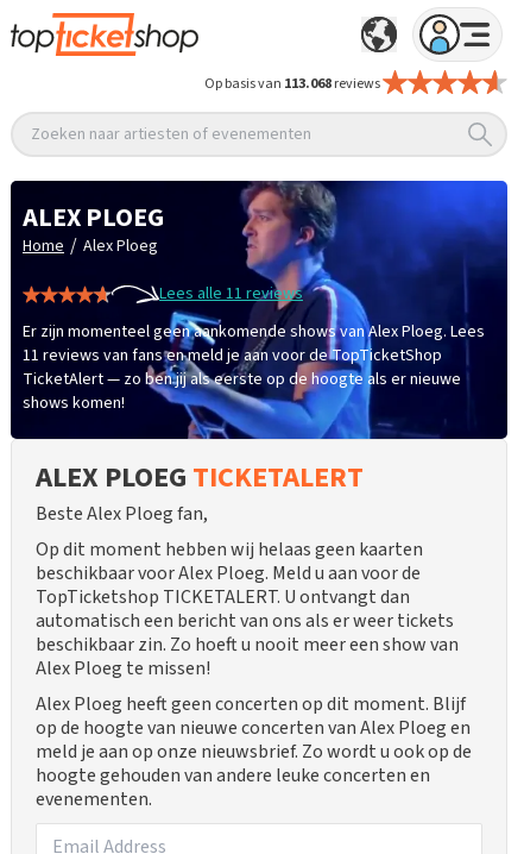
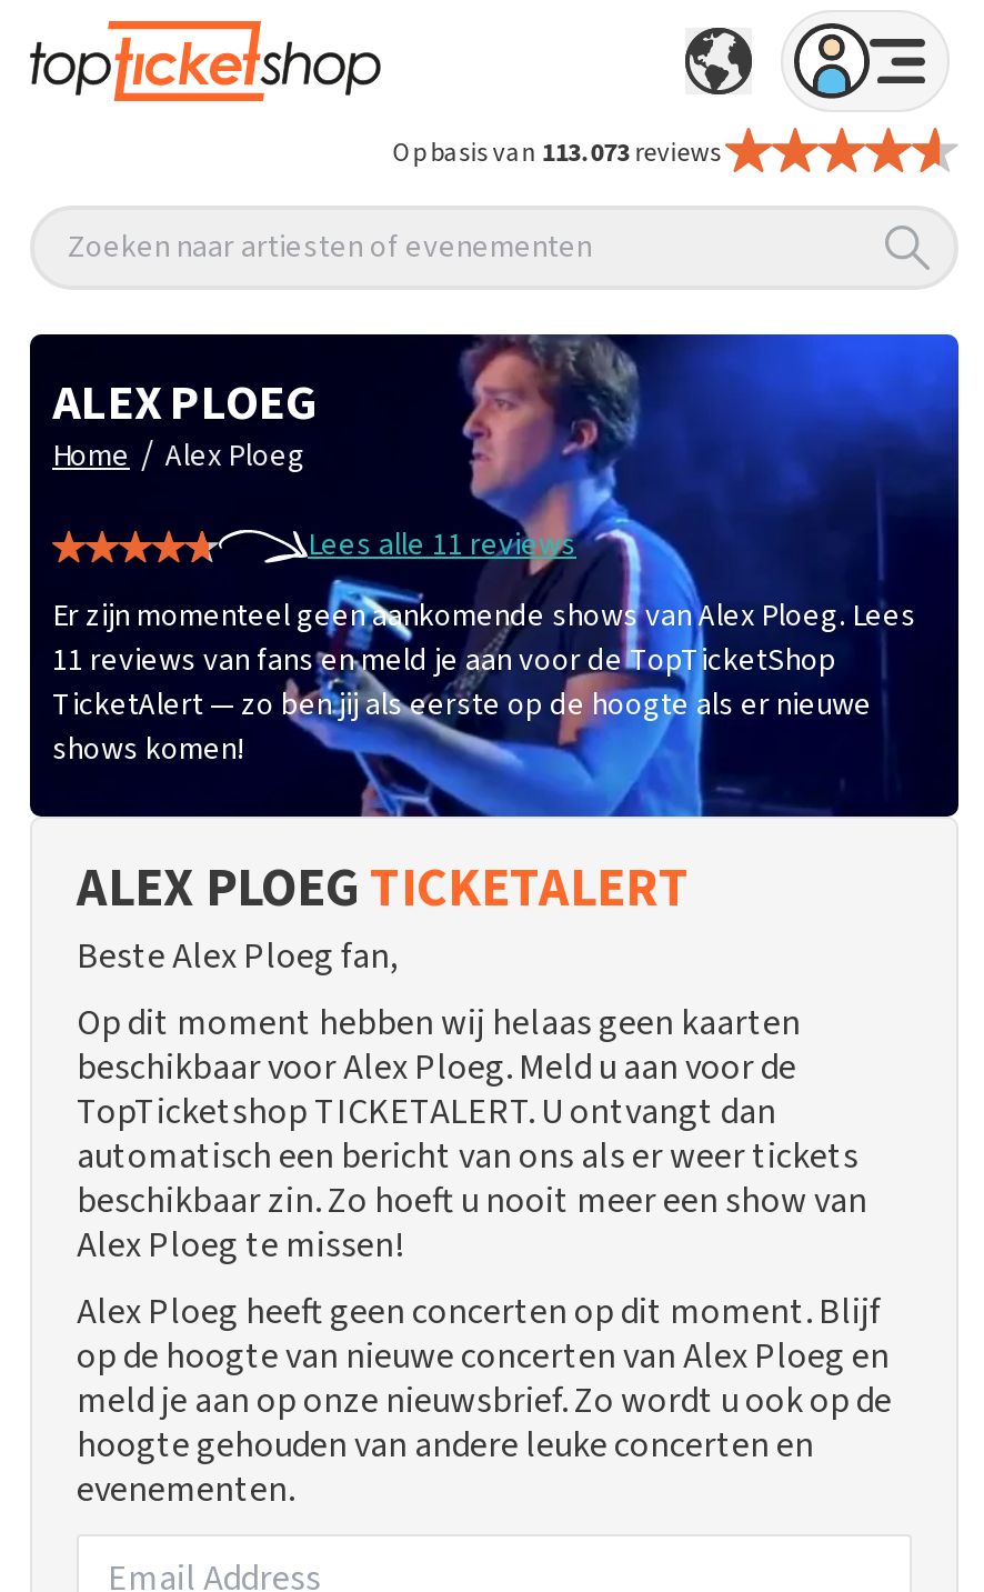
[205,74,380,94] Op basis van 113.068 reviews -> [392,135,721,172] Op basis van 113.073 reviews

